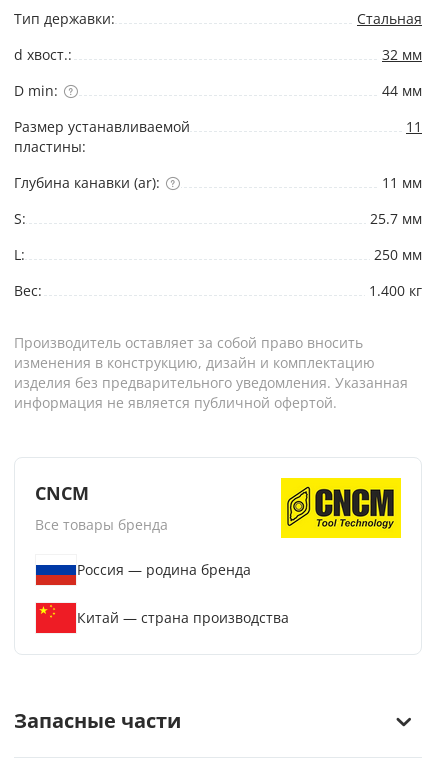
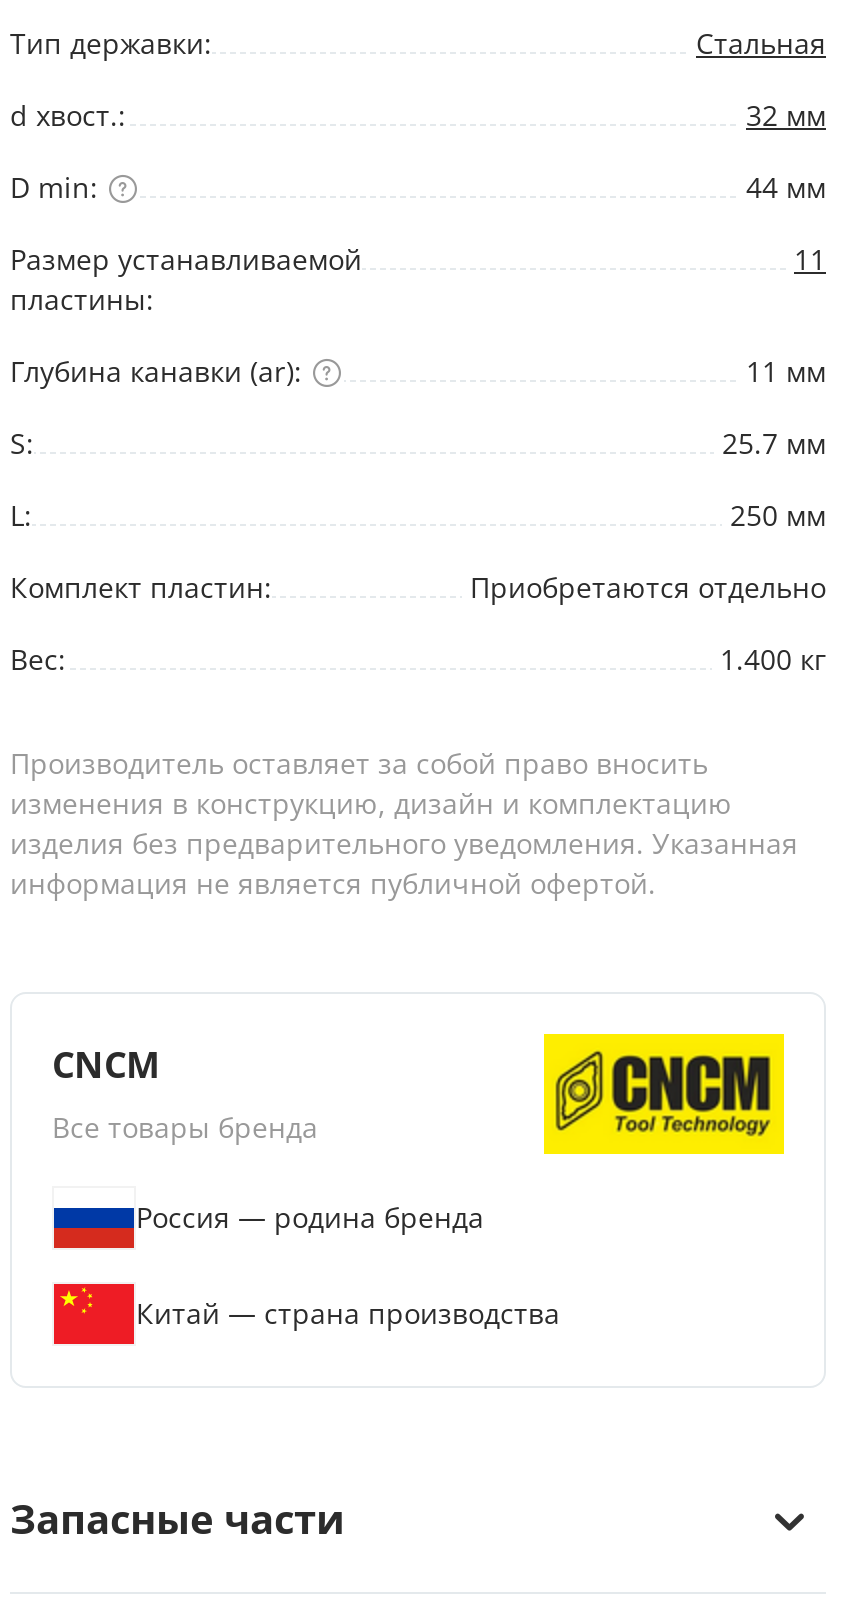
none -> [10,568,826,606] Комплект пластин: | Приобретаются отдельно

